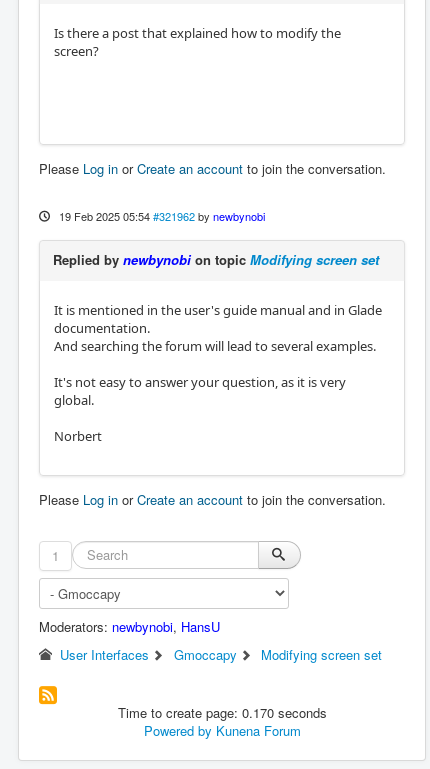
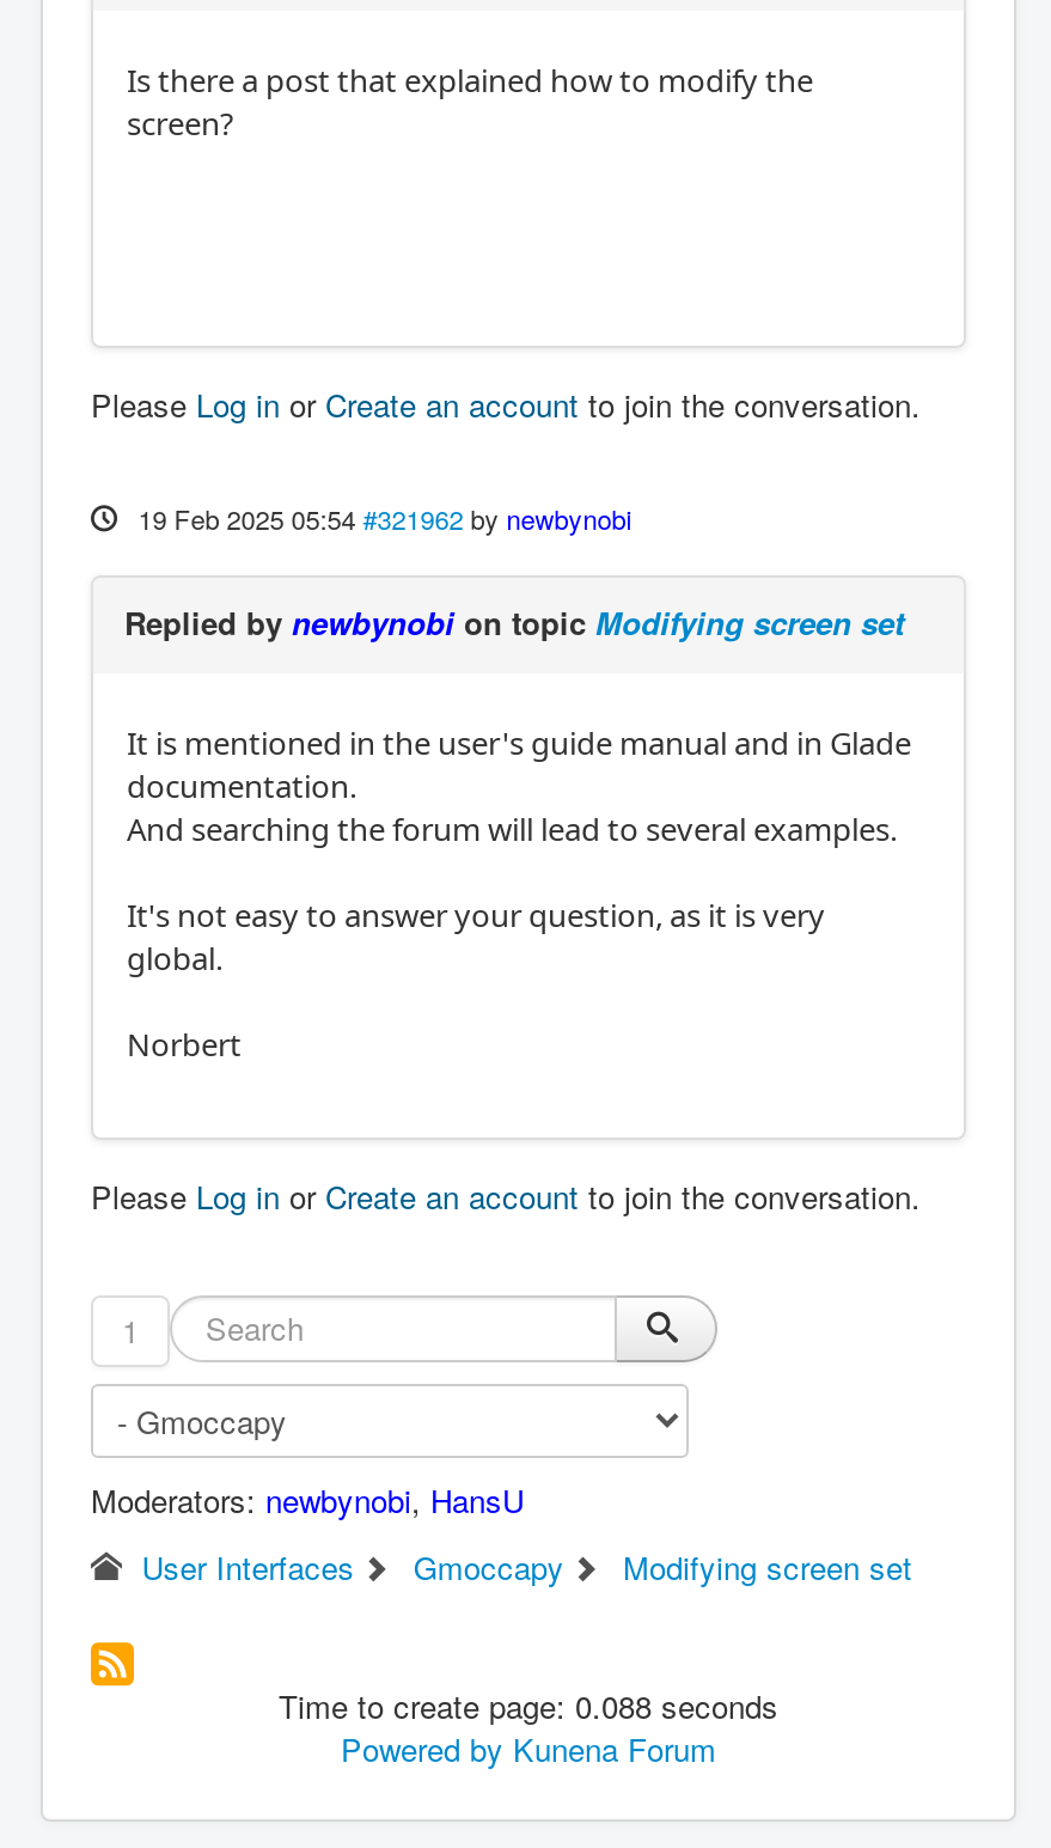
[117,703,326,722] Time to create page: 0.170 seconds -> [279,1683,778,1728] Time to create page: 0.088 seconds

